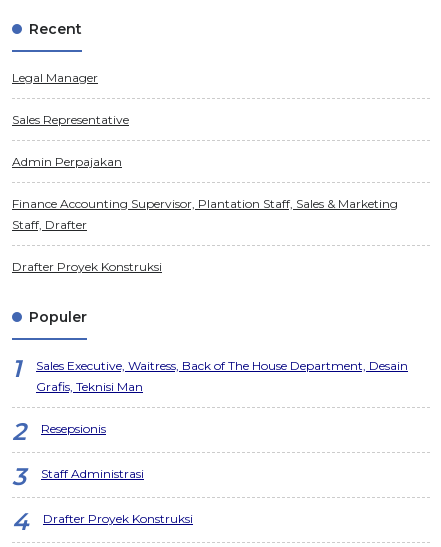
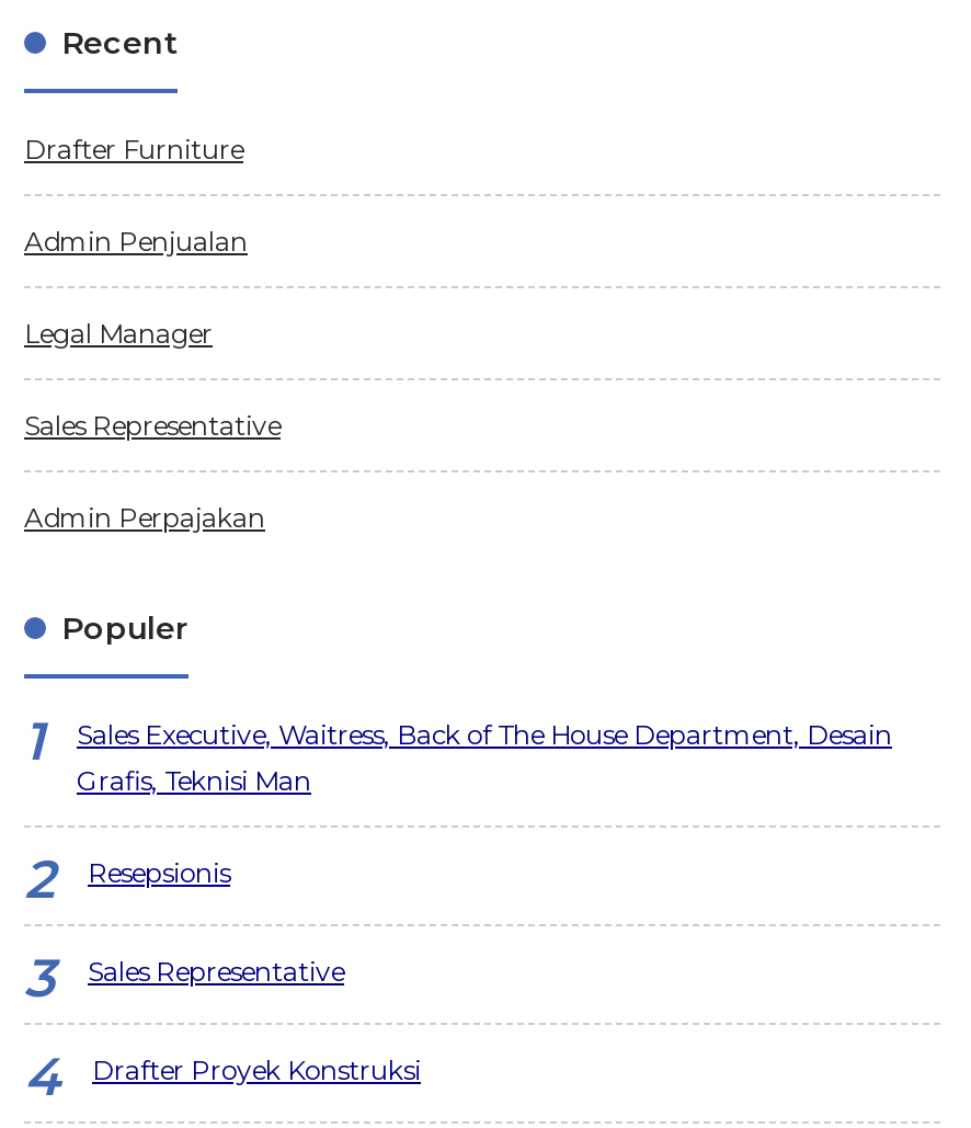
none -> [24,132,248,257] Drafter Furniture | Admin Penjualan
moved [12,70,129,169] -> [24,317,281,534]: Legal Manager | Sales Representative | Admin Perpajakan
[12,196,398,274] Finance Accounting Supervisor, Plantation Staff, Sales & Marketing | Staff, Drafter | Drafter Proyek Konstruksi -> none
[41,466,144,481] Staff Administrasi -> [88,955,344,987] Sales Representative

